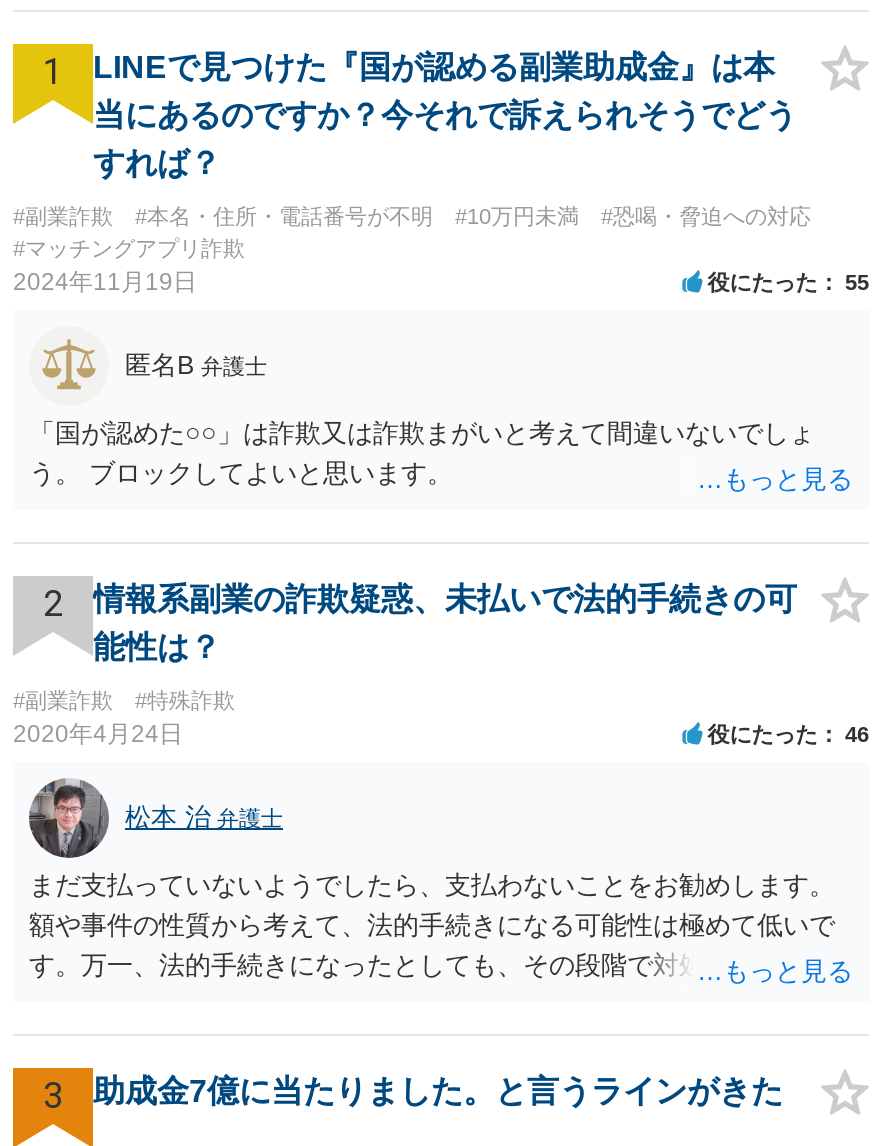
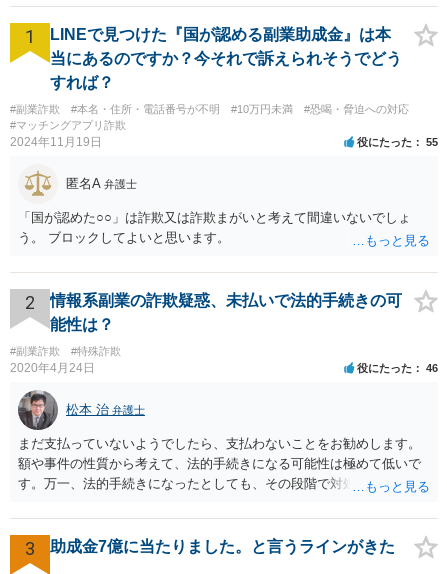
[125,349,267,379] 匿名B弁護士 -> [66,175,137,190] 匿名A弁護士

